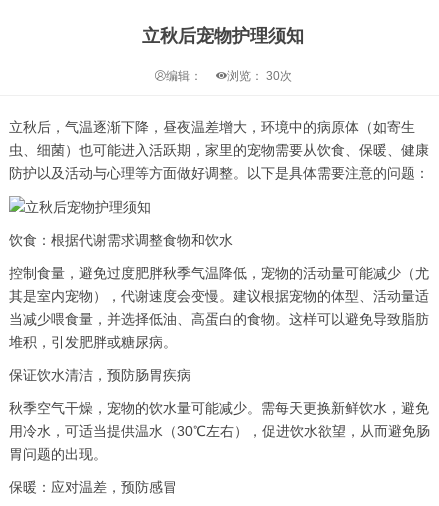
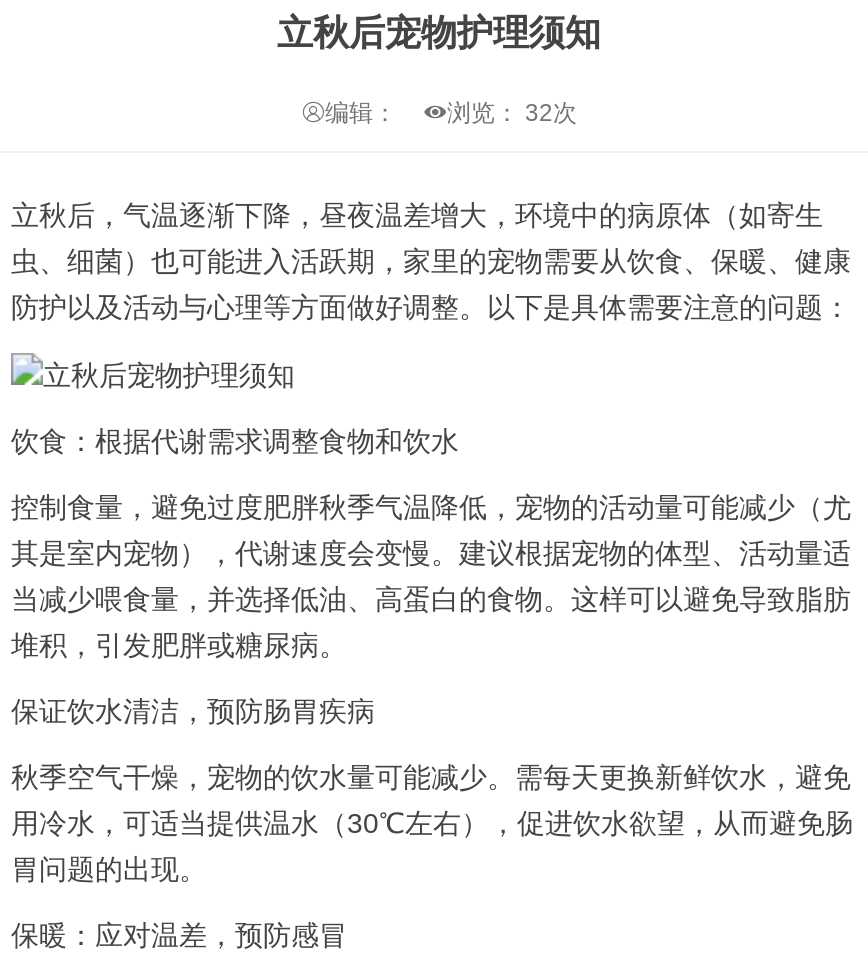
[166,69,292,83] 编辑： 浏览：30次 -> [325,100,577,128] 编辑： 浏览：32次

